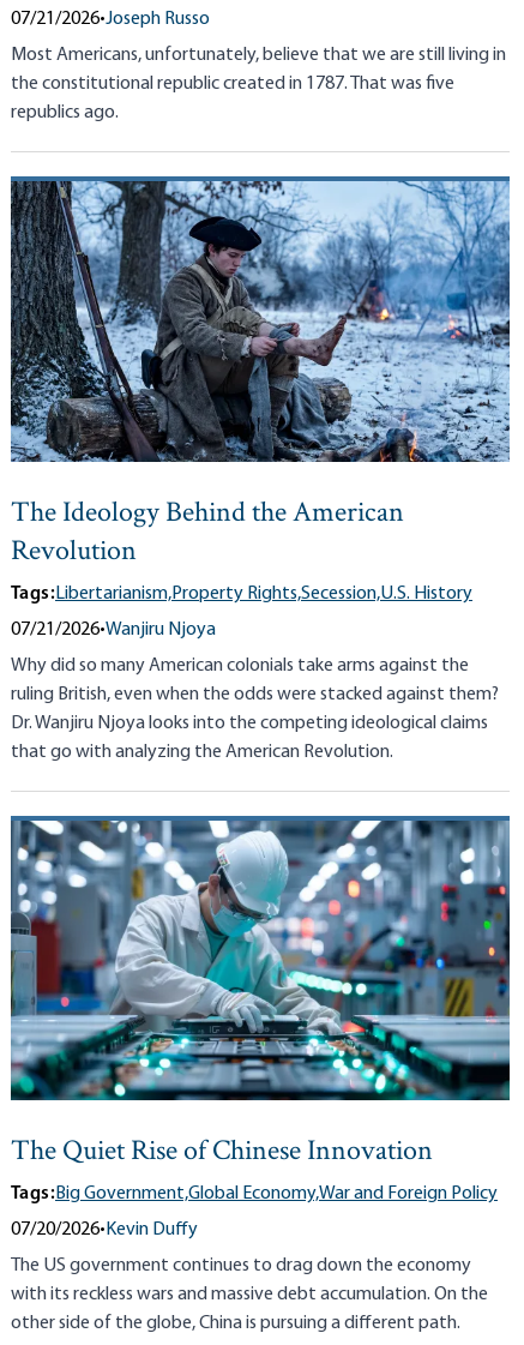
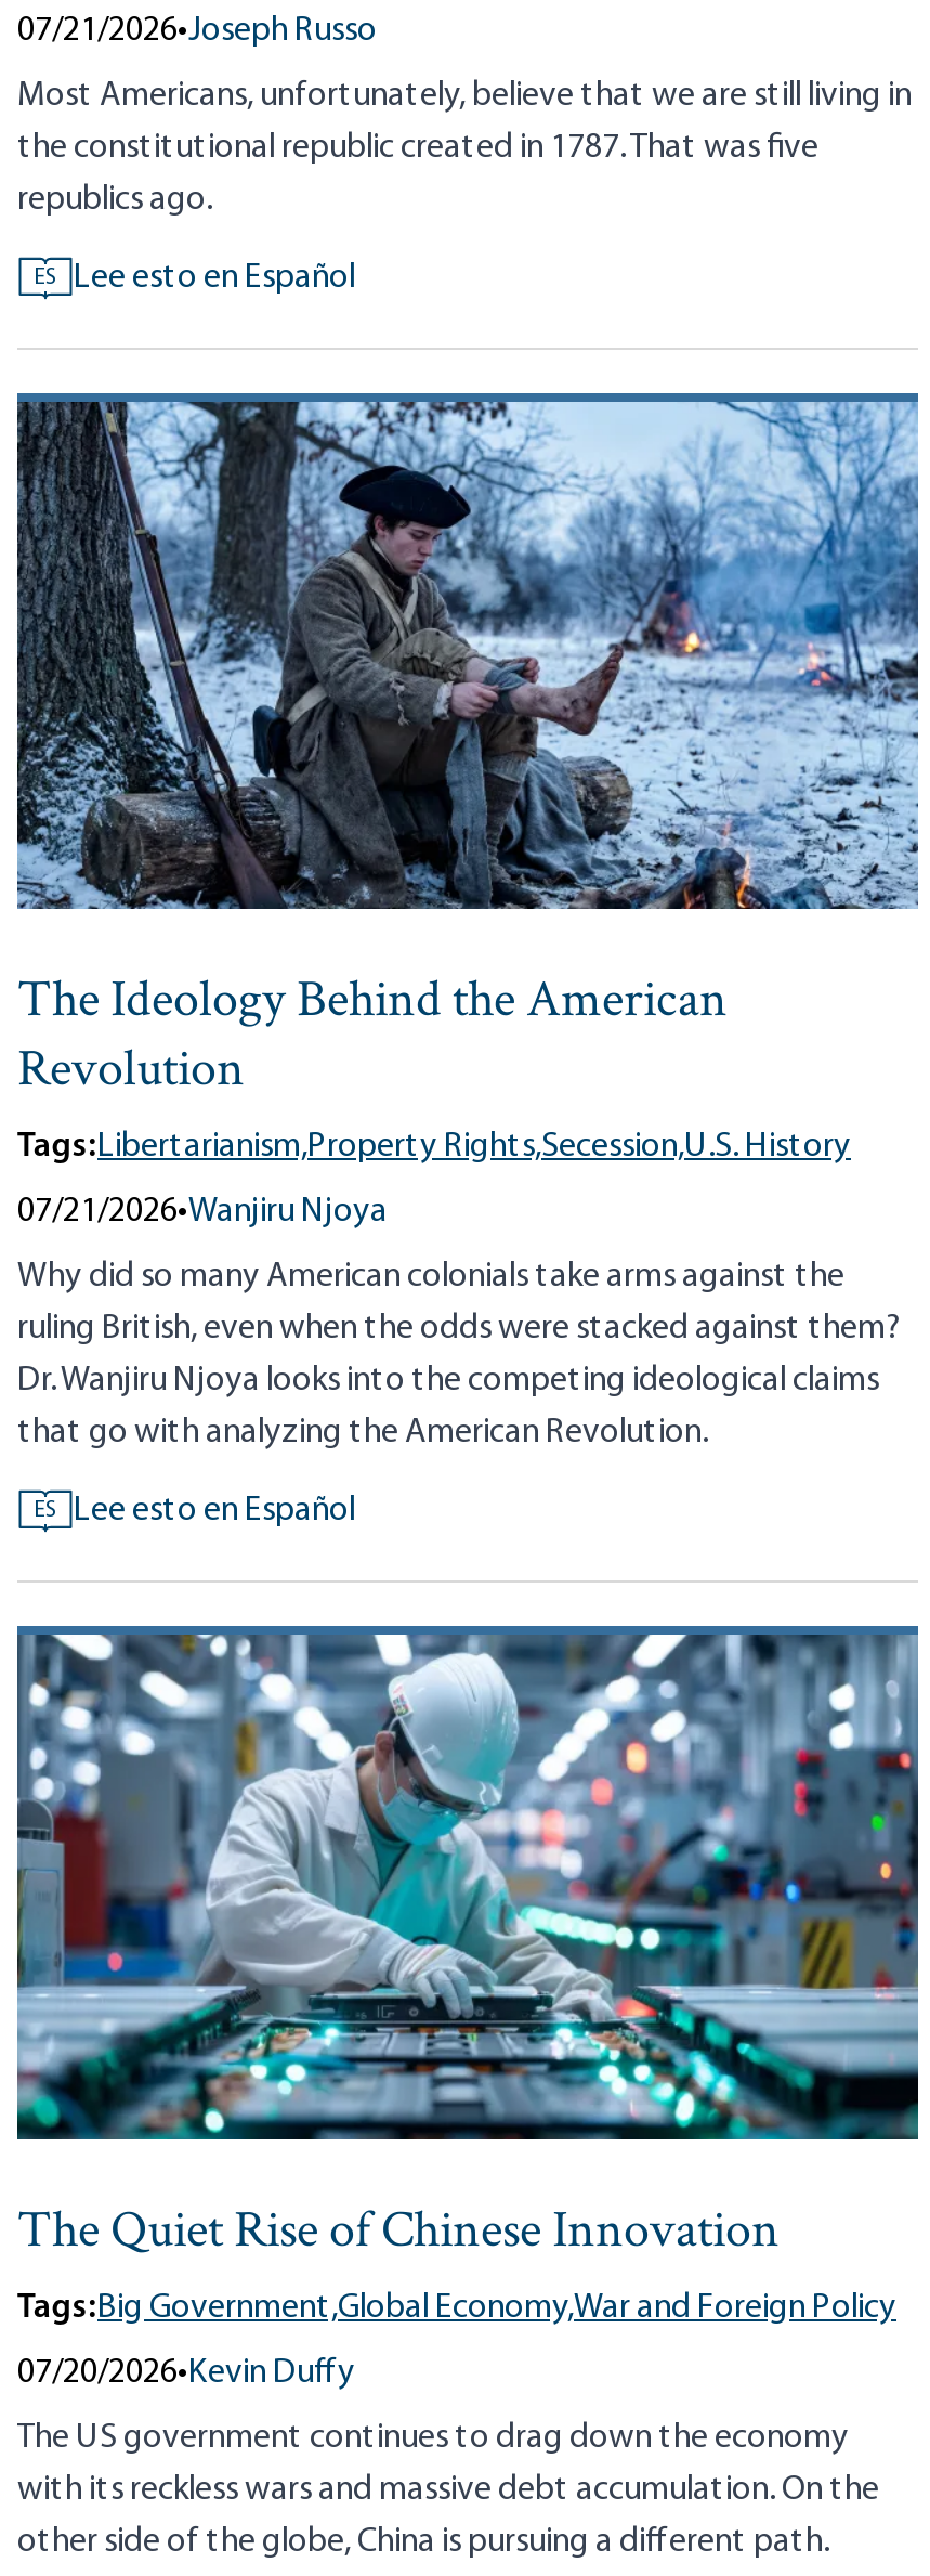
none -> [34,261,355,296] ES | Lee esto en Español
none -> [34,1493,355,1528] ES | Lee esto en Español

